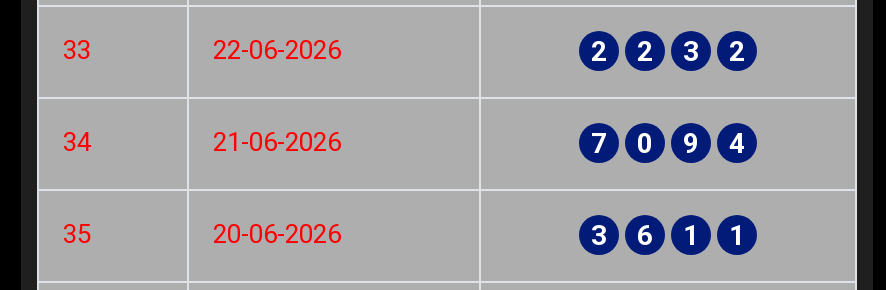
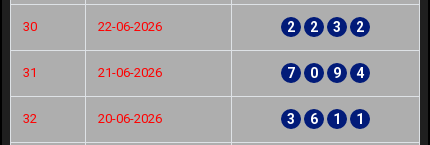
[63,35,91,65] 33 -> [23,19,37,34] 30
[63,127,91,157] 34 -> [23,65,37,80] 31
[63,219,91,249] 35 -> [23,111,37,126] 32

